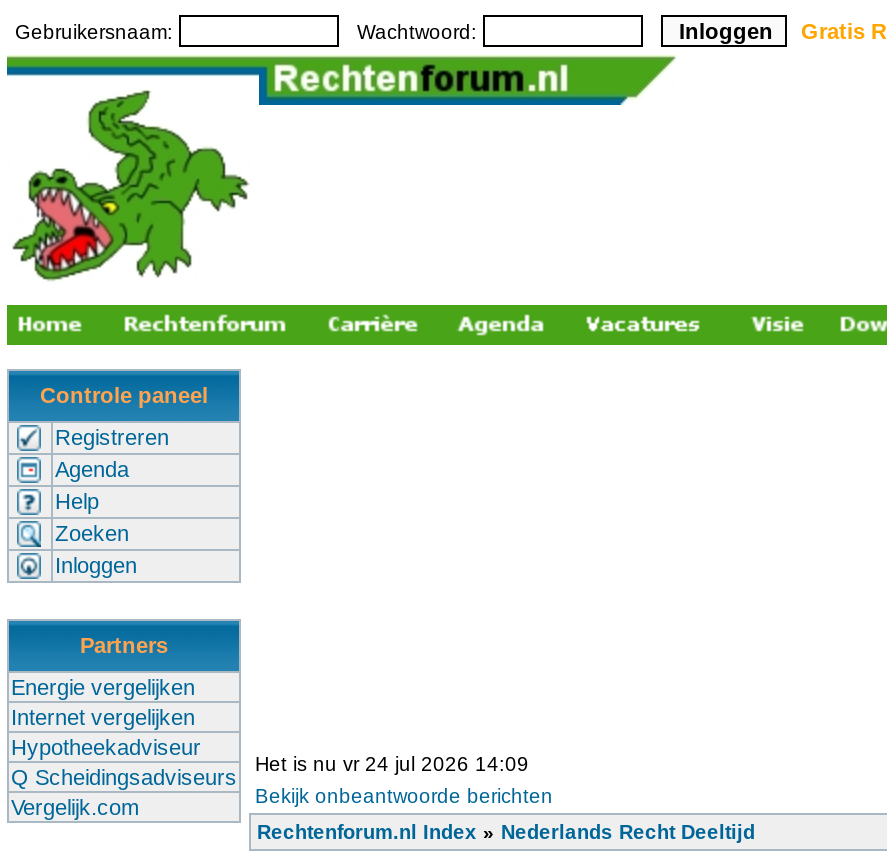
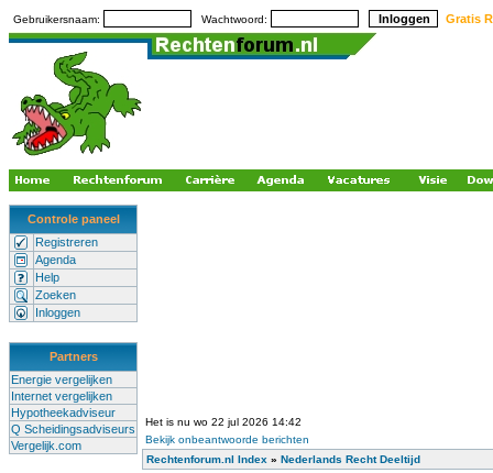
[255,753,529,775] Het is nu vr 24 jul 2026 14:09 -> [145,416,302,428] Het is nu wo 22 jul 2026 14:42

